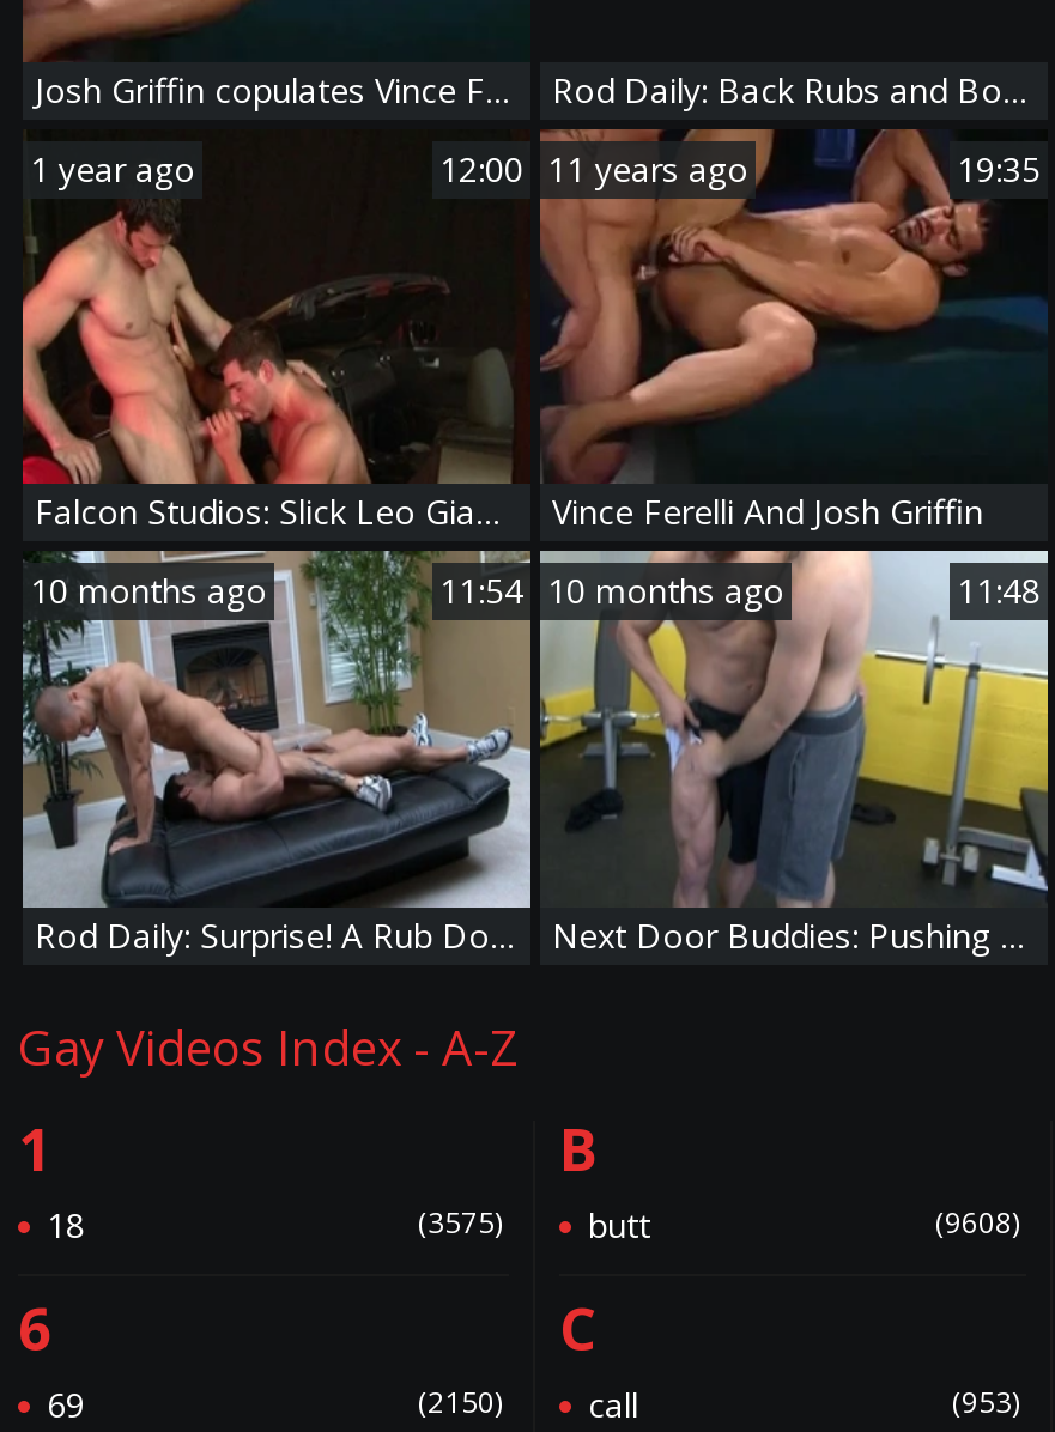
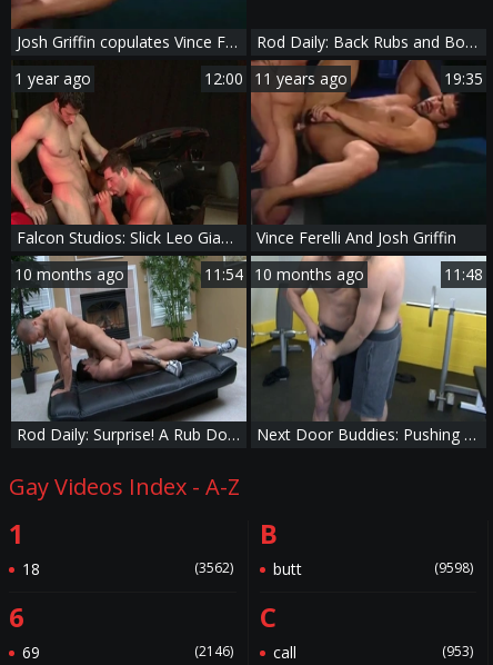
[418,1201,502,1242] (3575) -> [194,558,233,577] (3562)
[935,1201,1019,1242] (9608) -> [434,558,473,577] (9598)
[418,1381,502,1422] (2150) -> [194,641,233,660] (2146)

